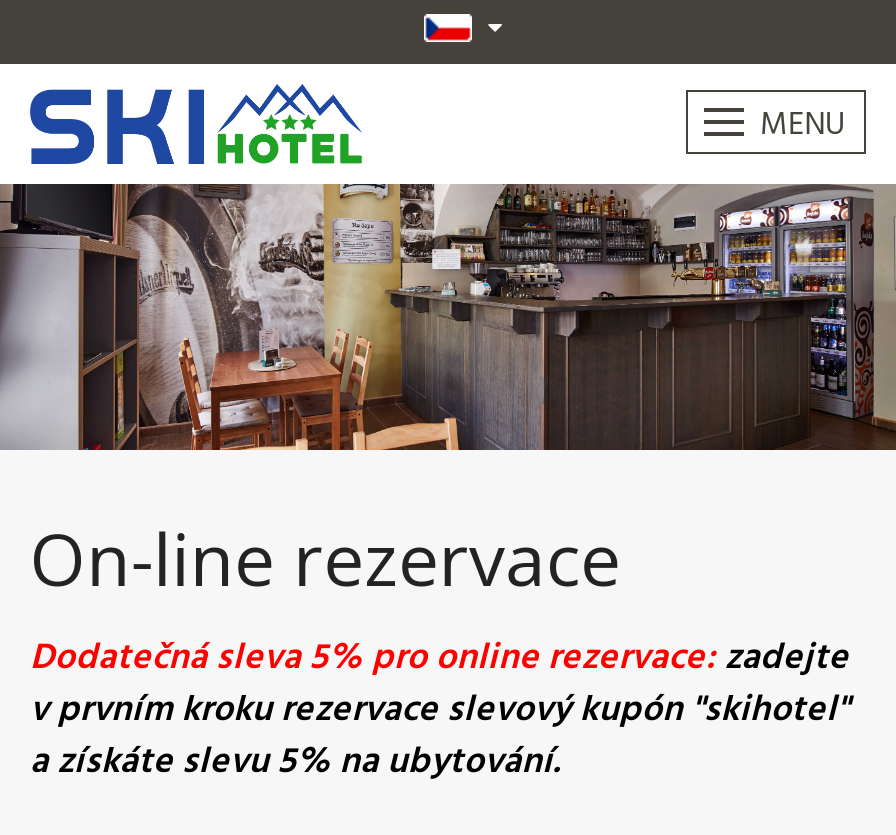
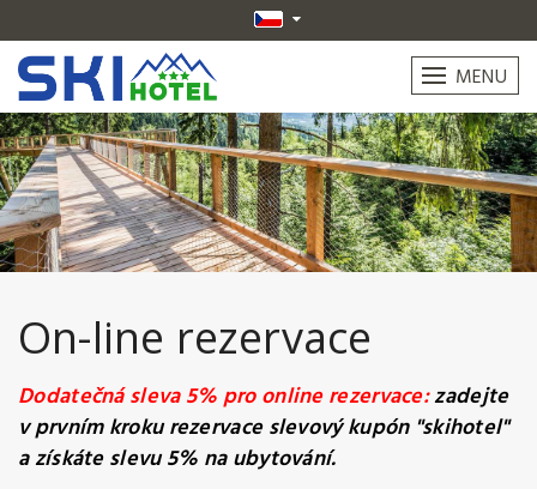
[6,182,890,452] [image] -> [4,111,533,273] [image]

